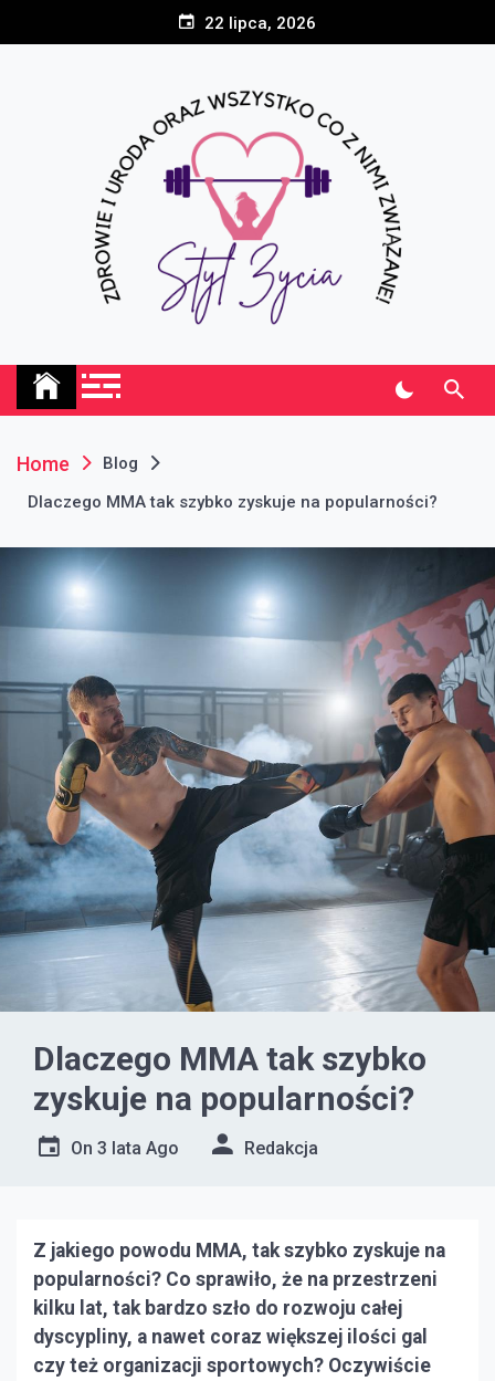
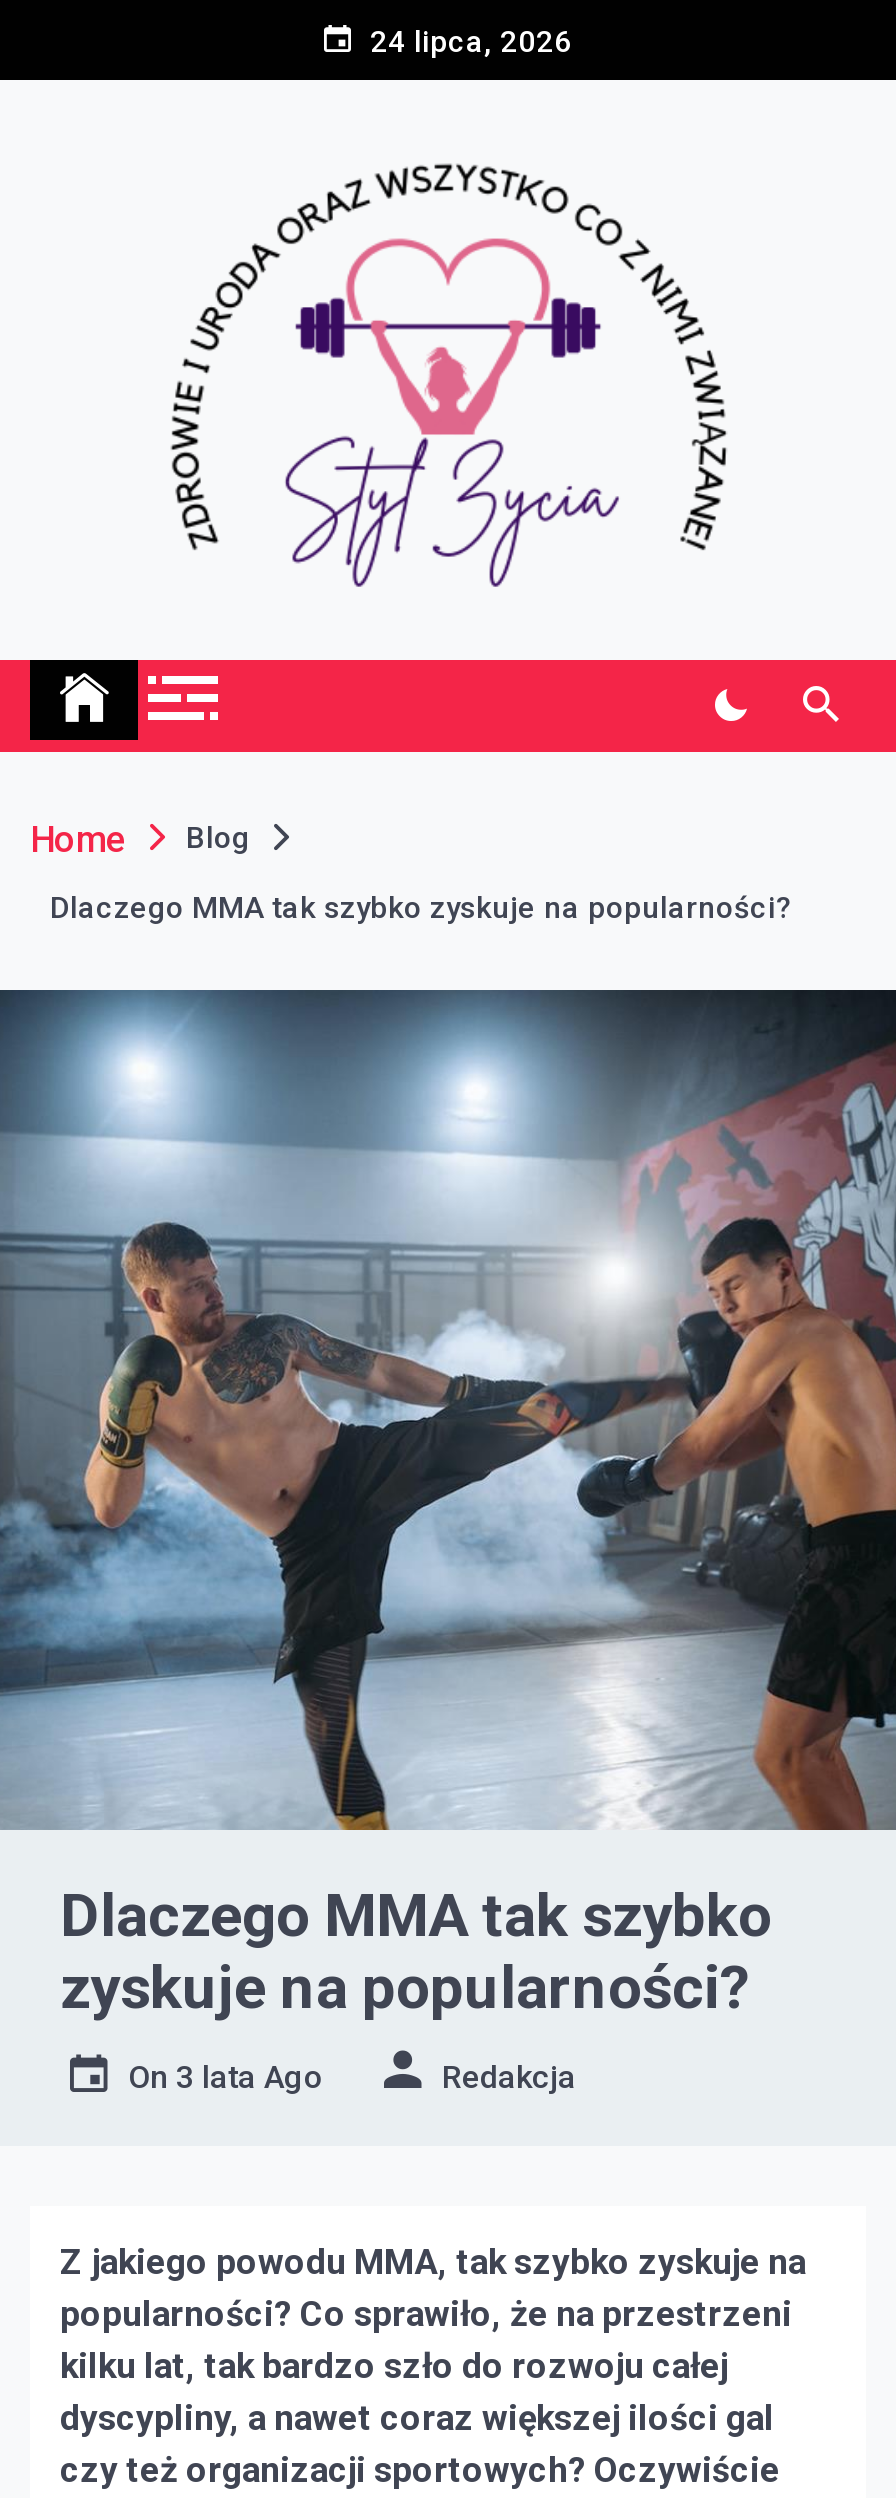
[200,13,316,33] 22 lipca, 2026 -> [362,24,572,60] 24 lipca, 2026

